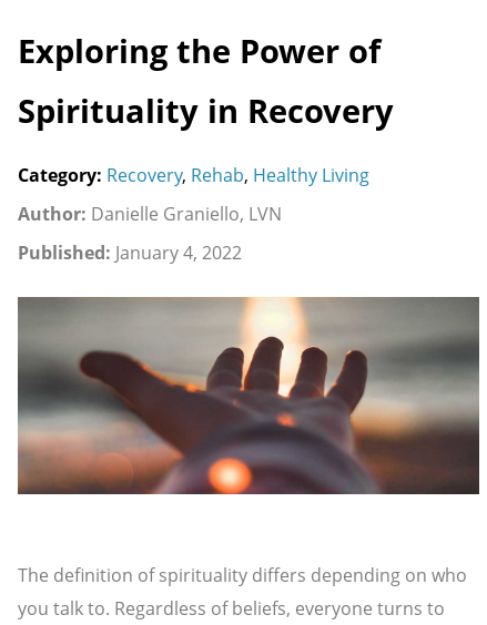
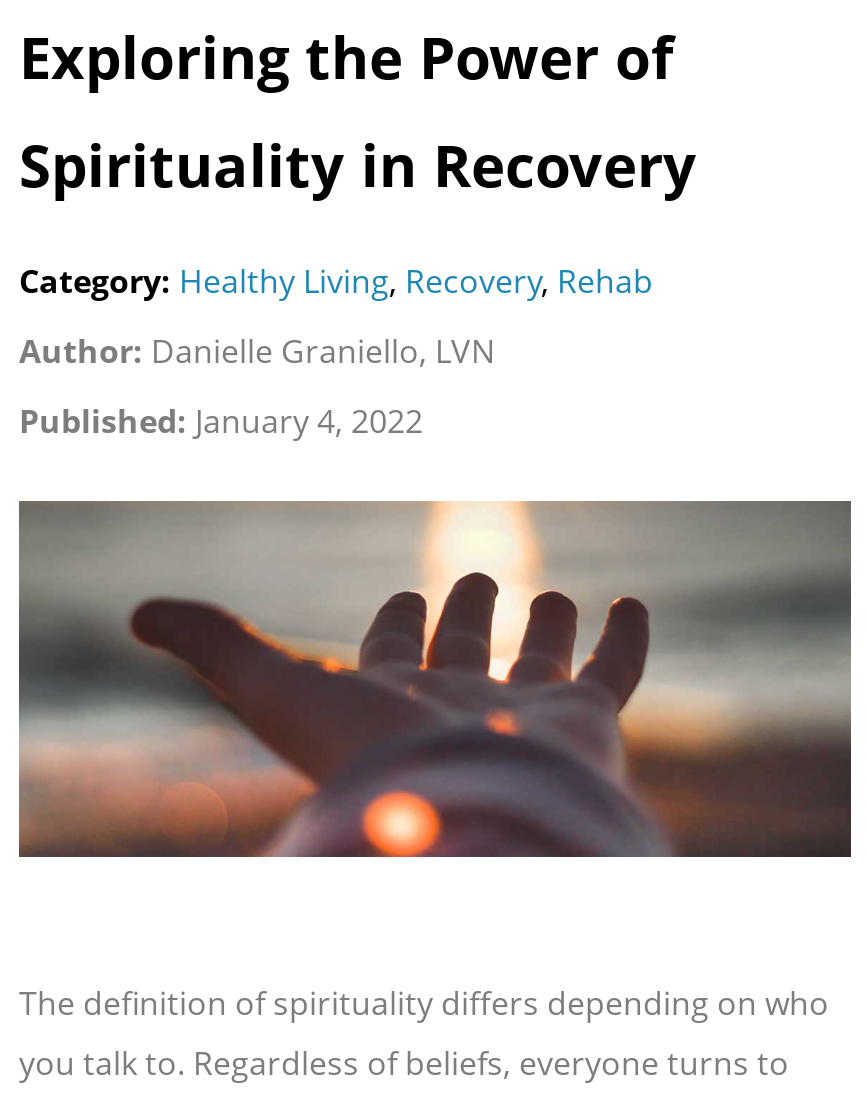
[18,163,369,187] Category: Recovery, Rehab, Healthy Living -> [19,259,653,303] Category: Healthy Living, Recovery, Rehab

